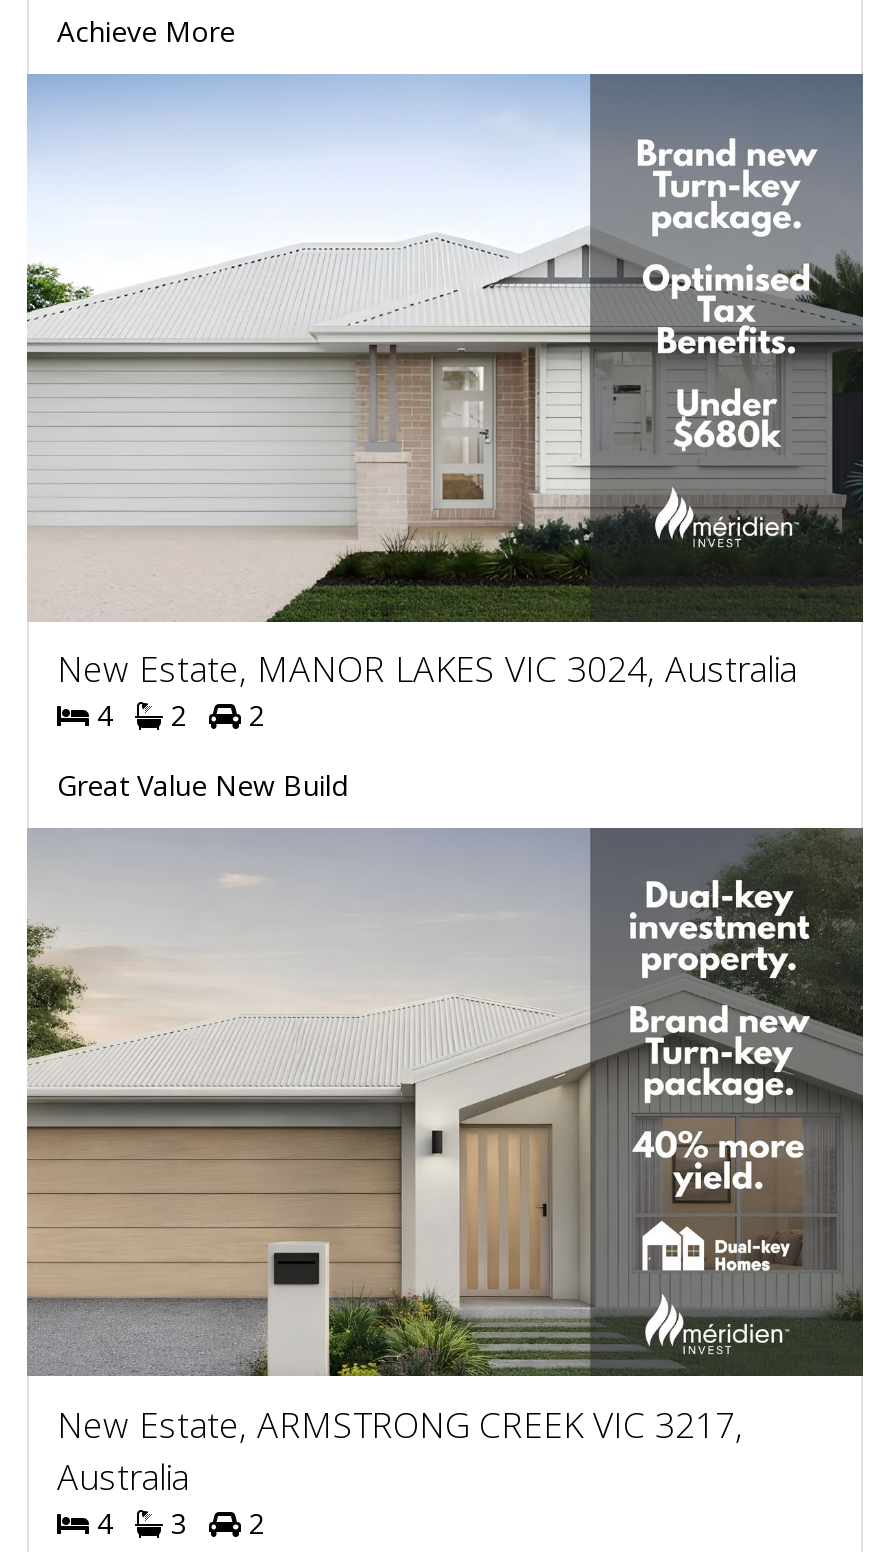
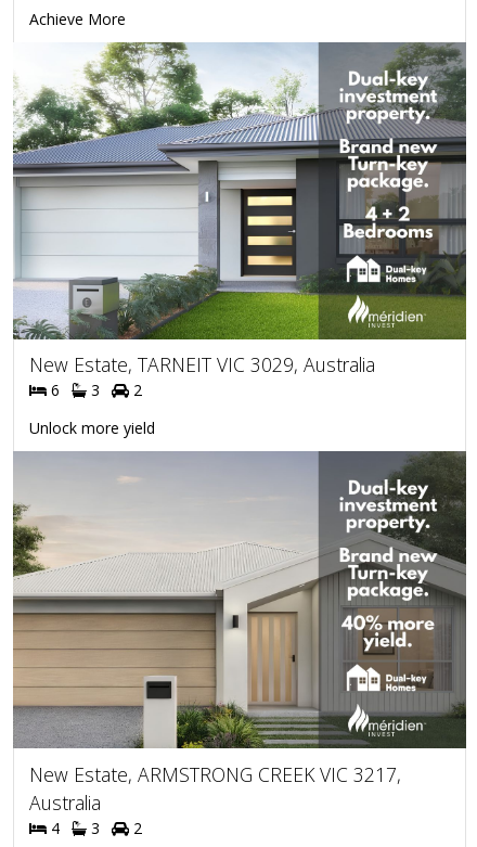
[25,72,865,735] [image] | New Estate, MANOR LAKES VIC 3024, Australia | 4 -> [12,41,467,401] [image] | New Estate, TARNEIT VIC 3029, Australia | 6 | 3
[57,697,347,805] 2 | Great Value New Build -> [29,418,155,439] Unlock more yield

